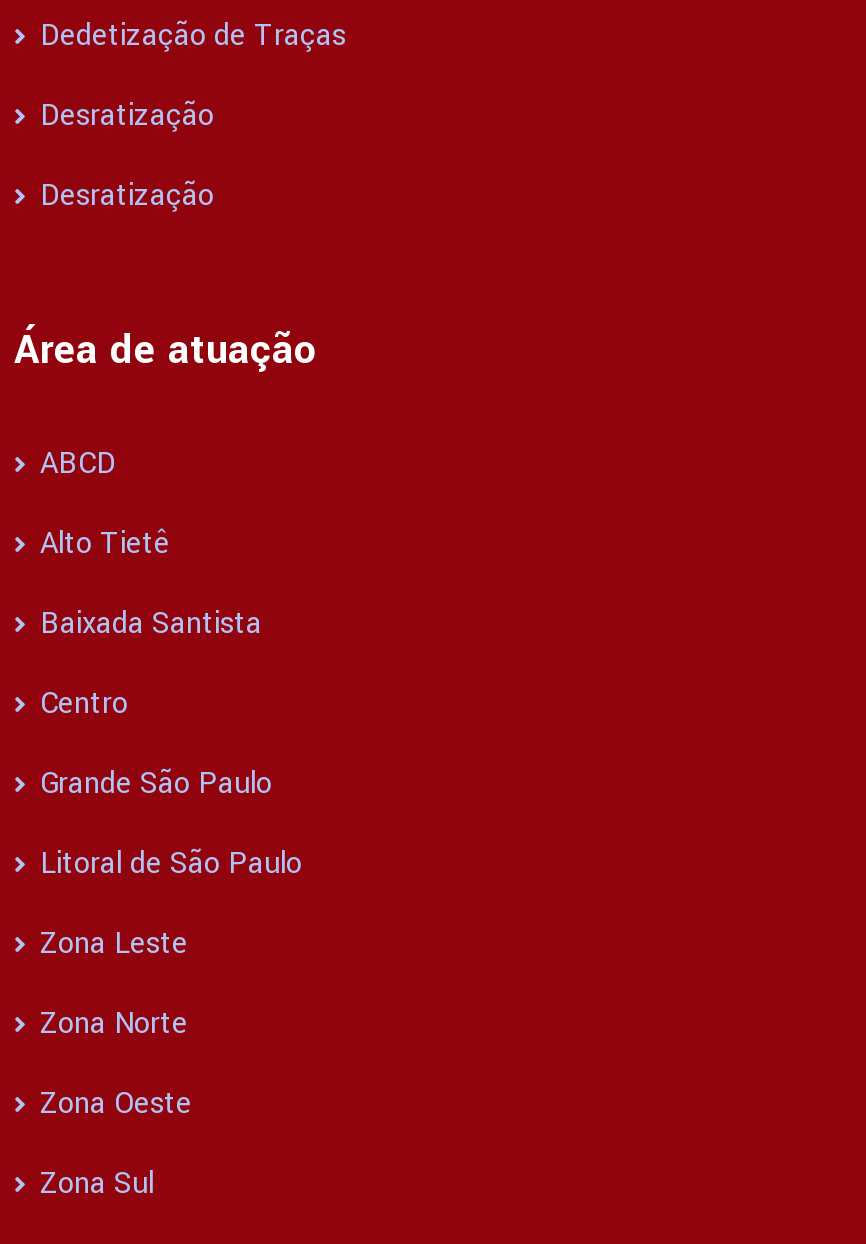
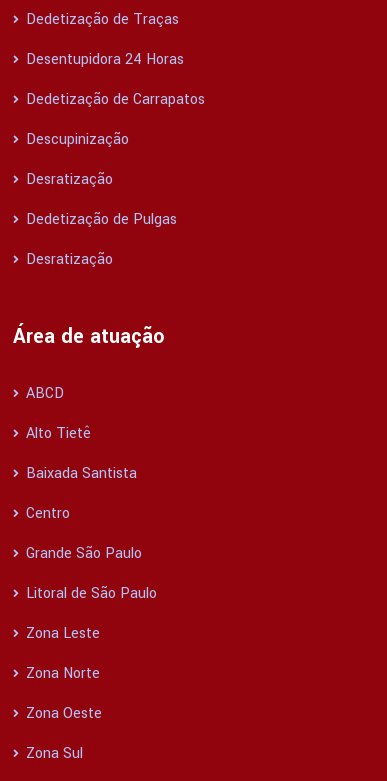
none -> [22,49,205,150] Desentupidora 24 Horas | Dedetização de Carrapatos | Descupinização
none -> [22,209,177,230] Dedetização de Pulgas

